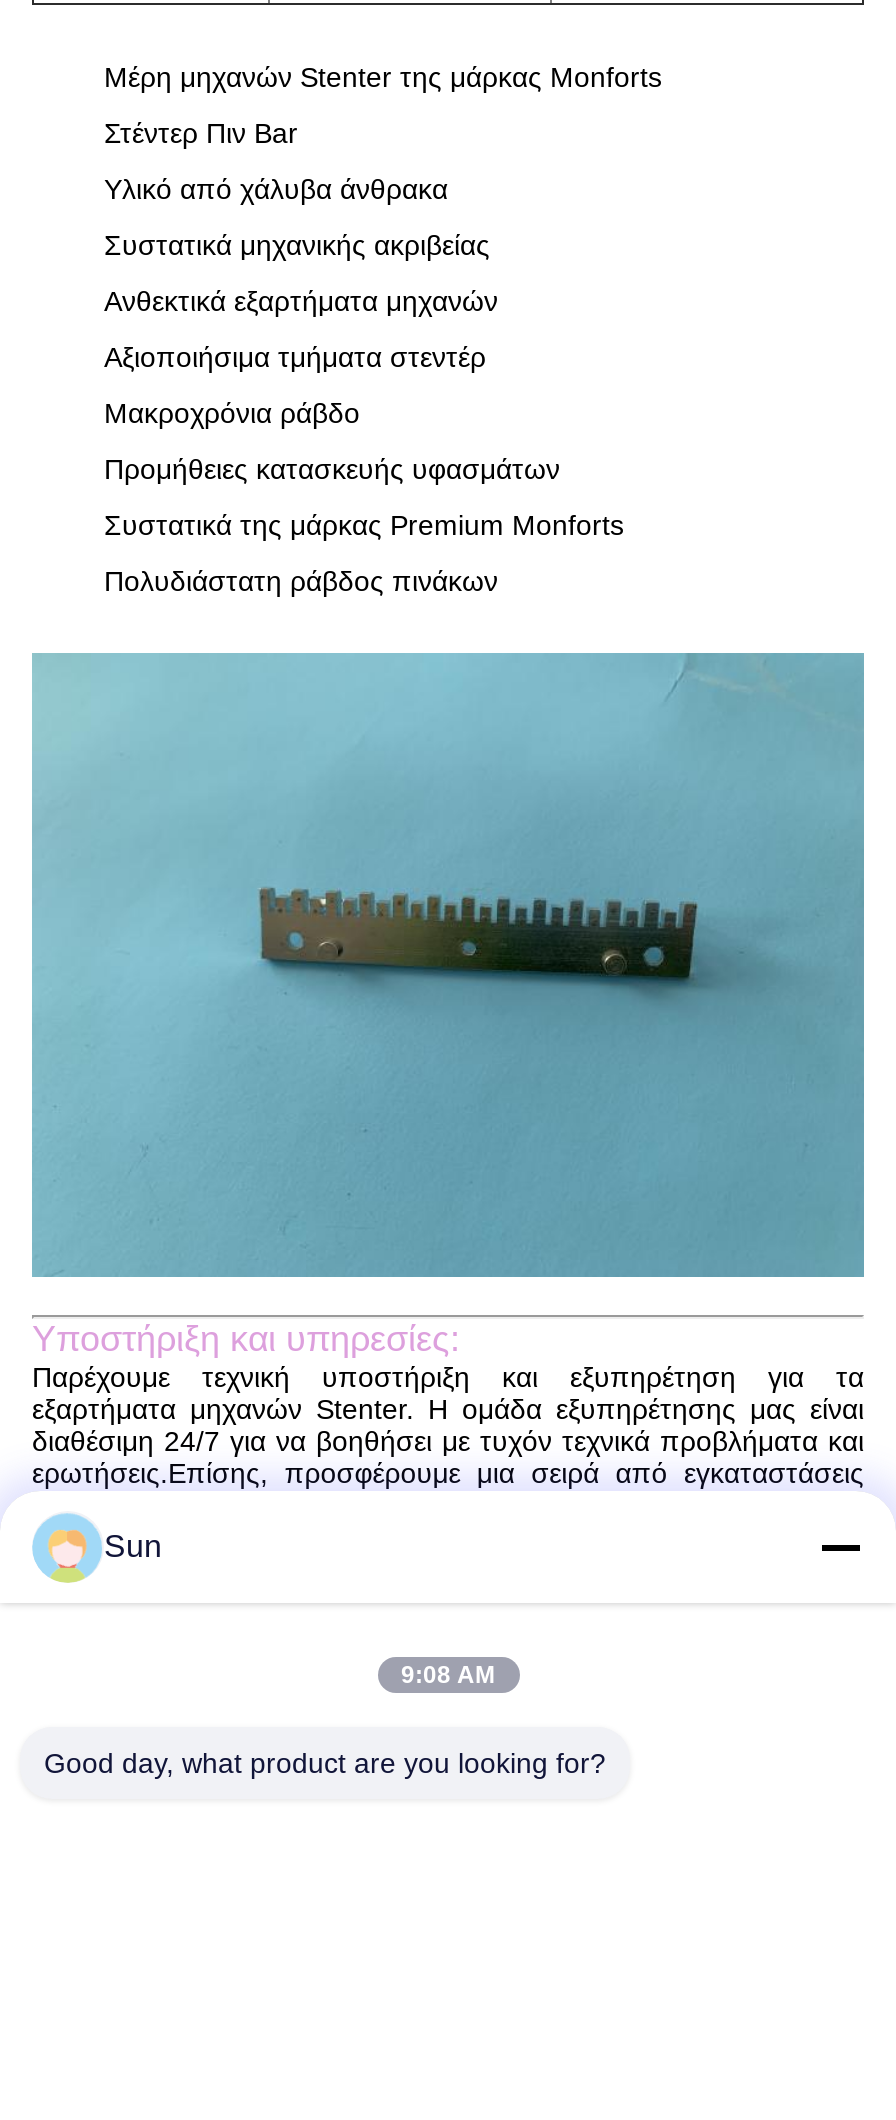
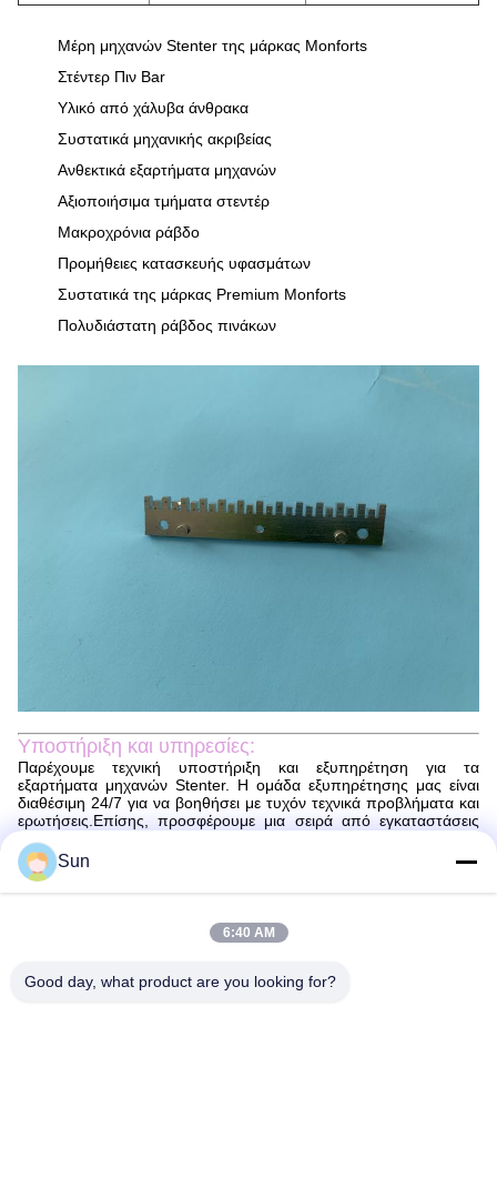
[401,1661,495,1689] 9:08 AM -> [222,925,275,940] 6:40 AM

